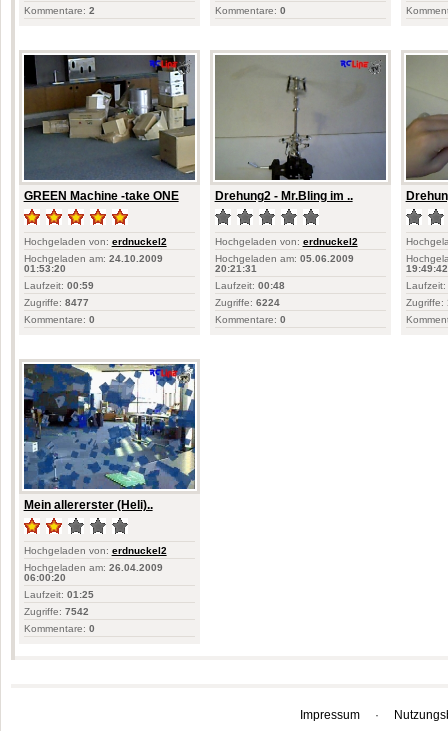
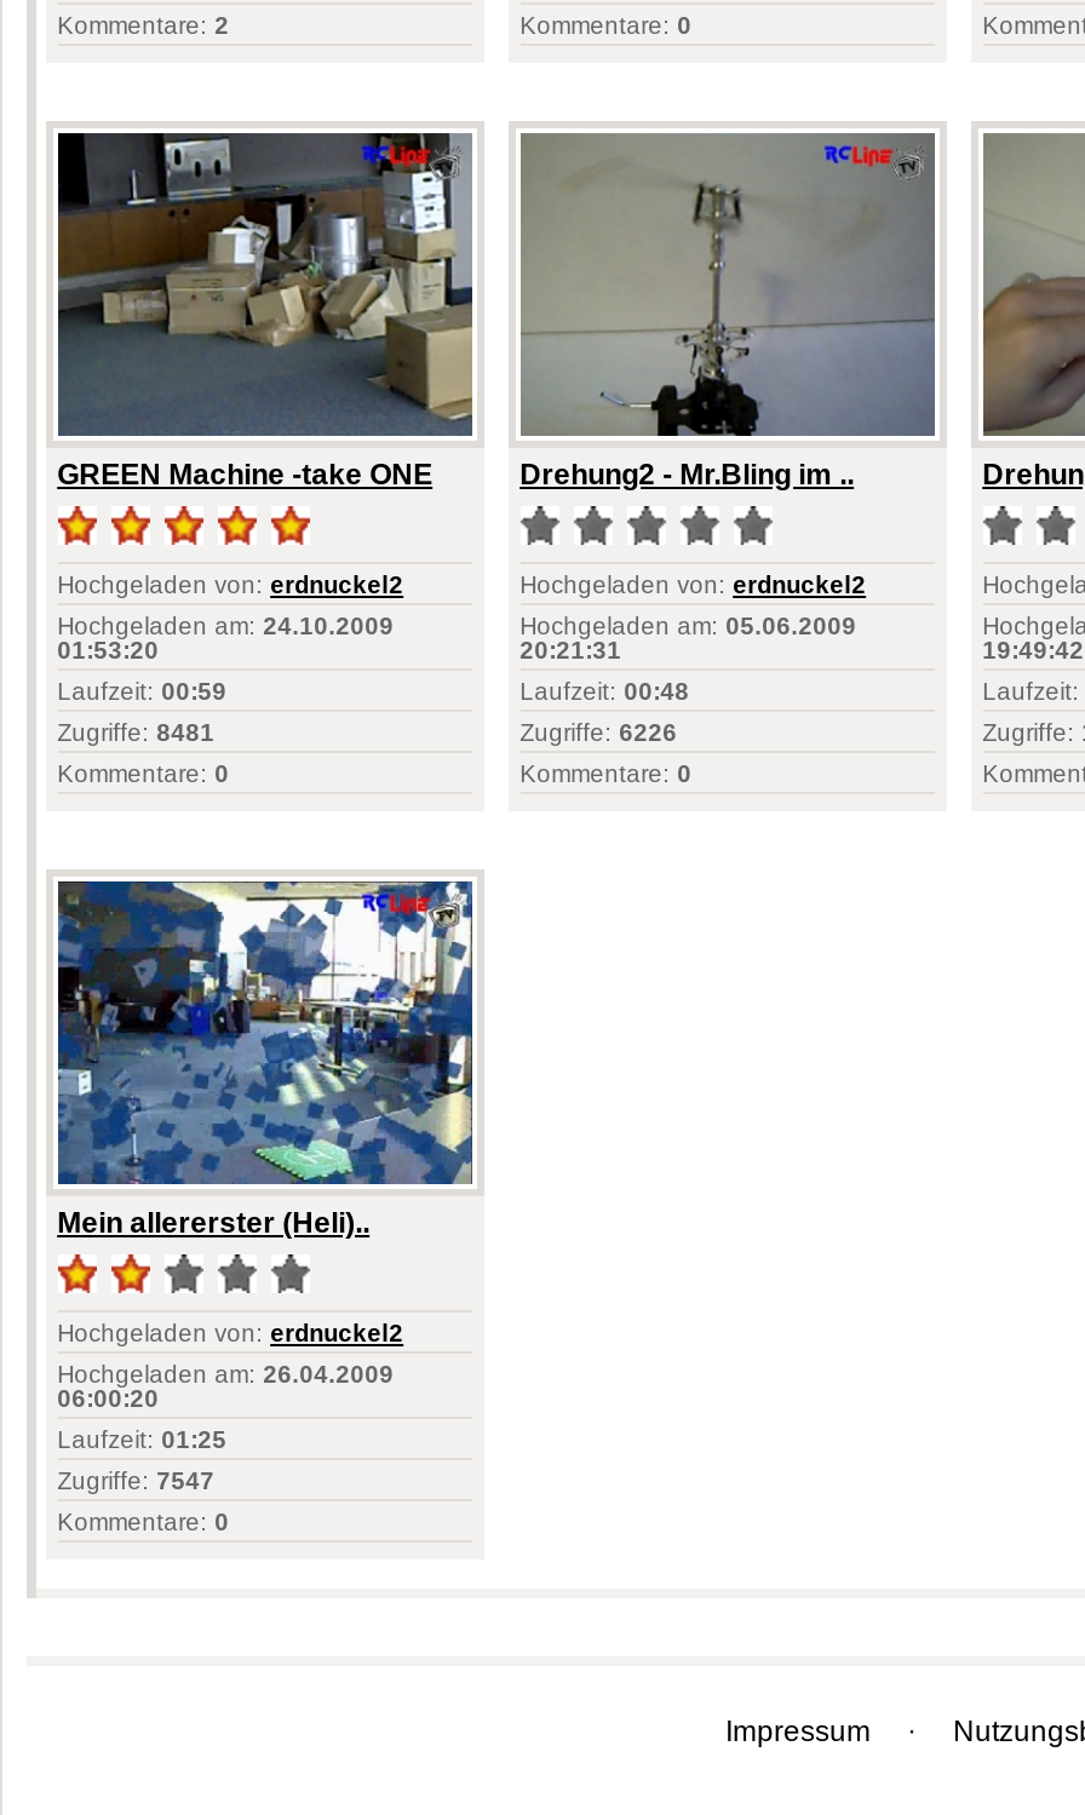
[24,297,89,308] Zugriffe: 8477 -> [57,718,215,745] Zugriffe: 8481
[215,297,280,308] Zugriffe: 6224 -> [520,718,677,745] Zugriffe: 6226
[24,606,89,617] Zugriffe: 7542 -> [57,1467,215,1493] Zugriffe: 7547

